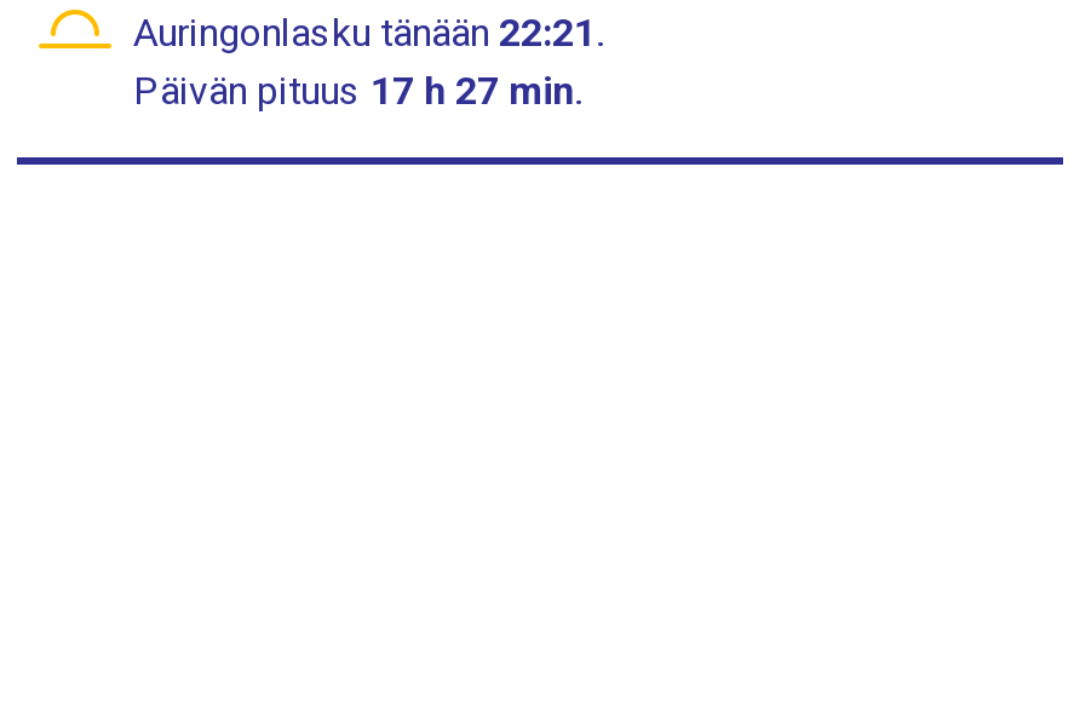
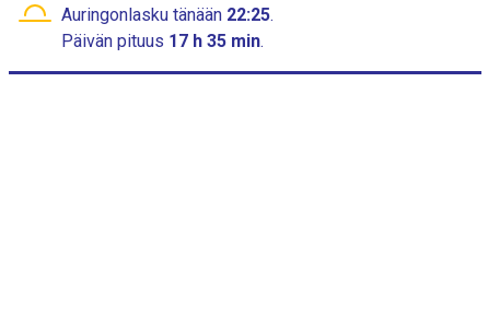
[133,10,613,56] Auringonlasku tänään 22:21. -> [61,4,278,25] Auringonlasku tänään 22:25.
[133,68,581,114] Päivän pituus 17 h 27 min. -> [61,31,264,51] Päivän pituus 17 h 35 min.

